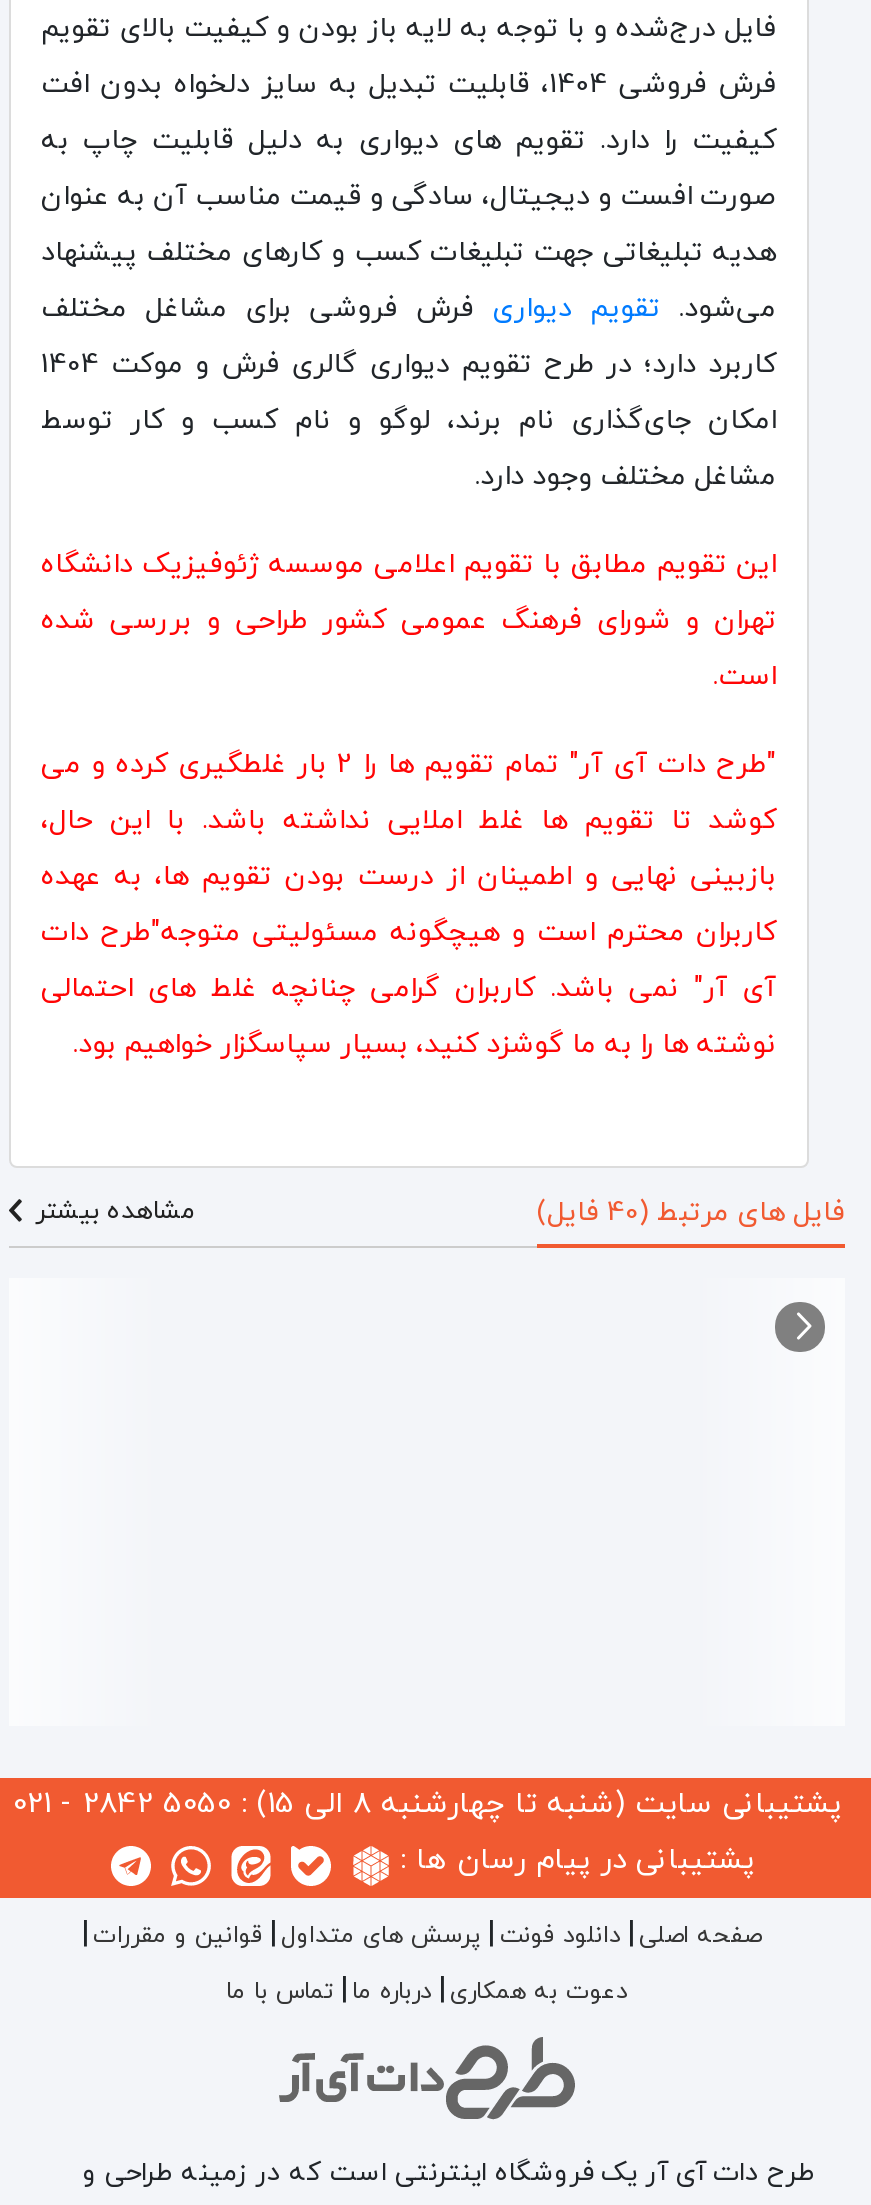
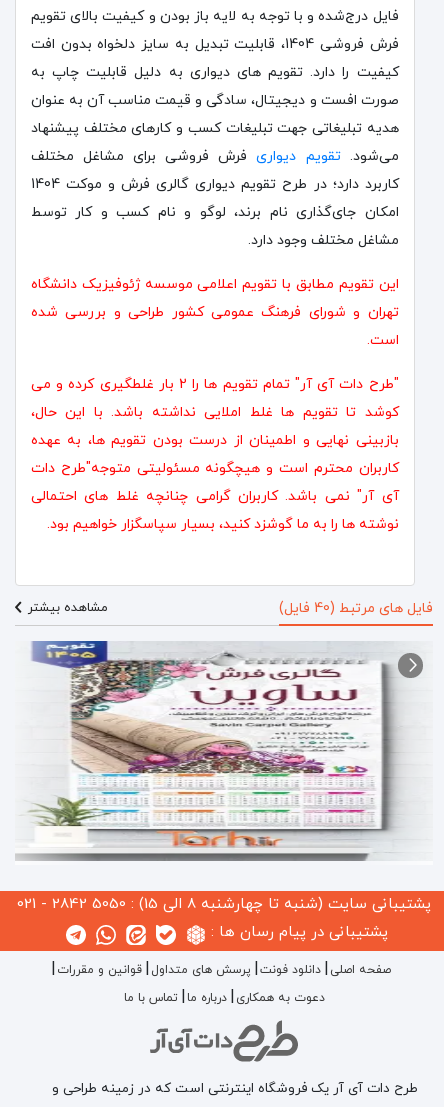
none -> [15,640,408,862] [image]

